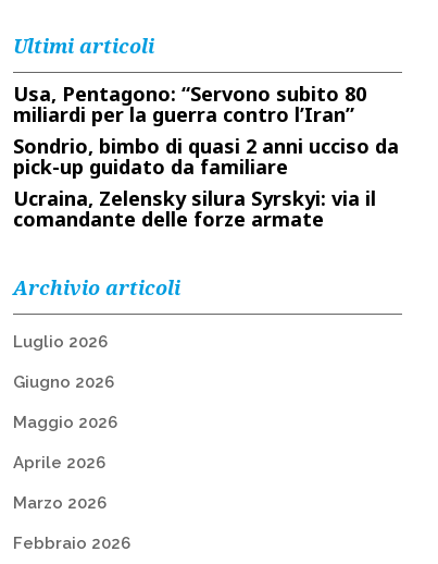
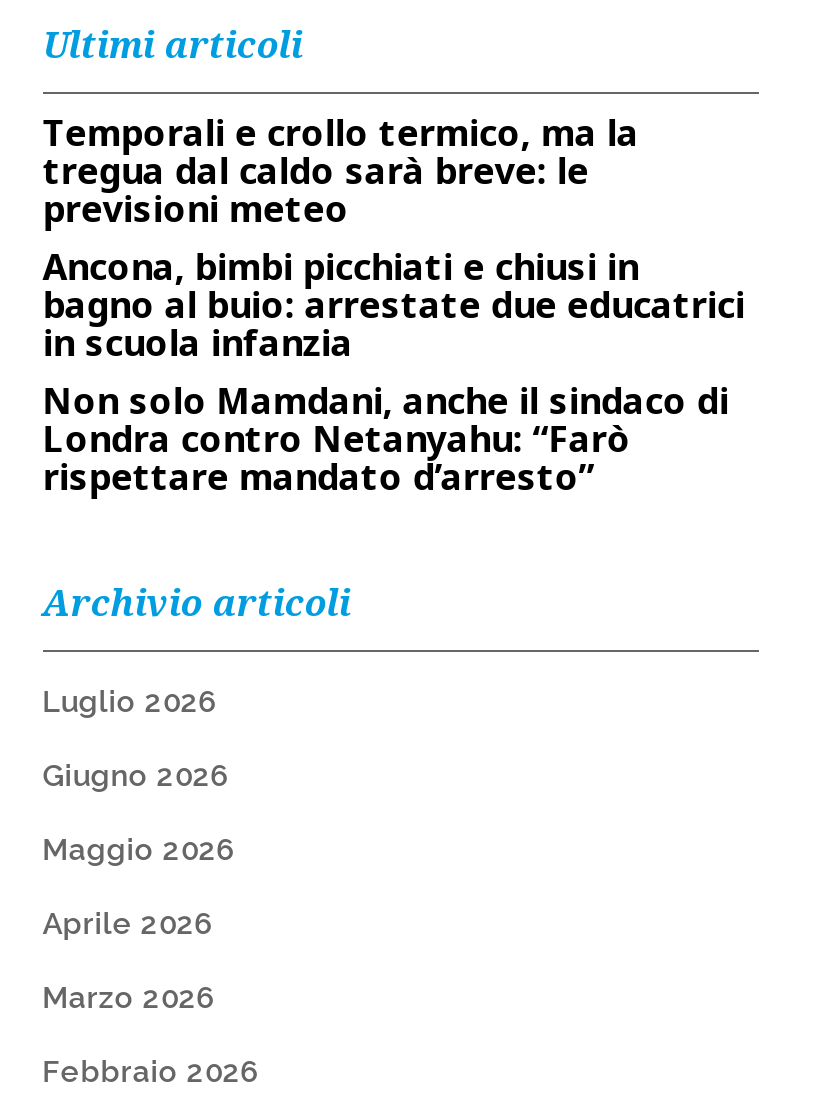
[13,81,399,232] Usa, Pentagono: “Servono subito 80 | miliardi per la guerra contro l’Iran” | Sondrio, bimbo di quasi 2 anni ucciso da | pick-up guidato da familiare | Ucraina, Zelensky silura Syrskyi: via il | comandante delle forze armate -> [43,109,745,501] Temporali e crollo termico, ma la | tregua dal caldo sarà breve: le | previsioni meteo | Ancona, bimbi picchiati e chiusi in | bagno al buio: arrestate due educatrici | in scuola infanzia | Non solo Mamdani, anche il sindaco di | Londra contro Netanyahu: “Farò | rispettare mandato d’arresto”

